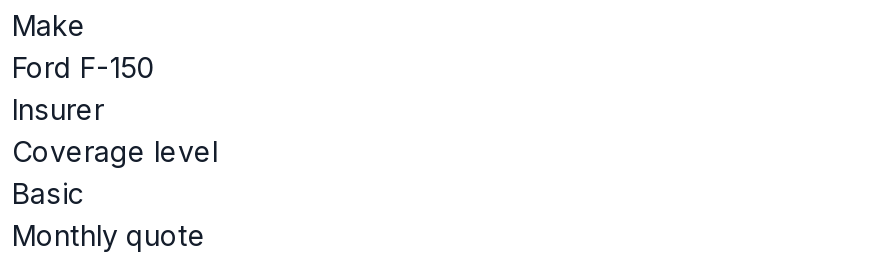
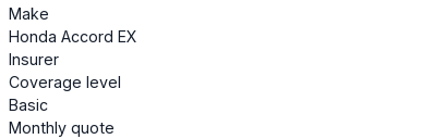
[12,49,154,83] Ford F-150 -> [9,27,137,45] Honda Accord EX

